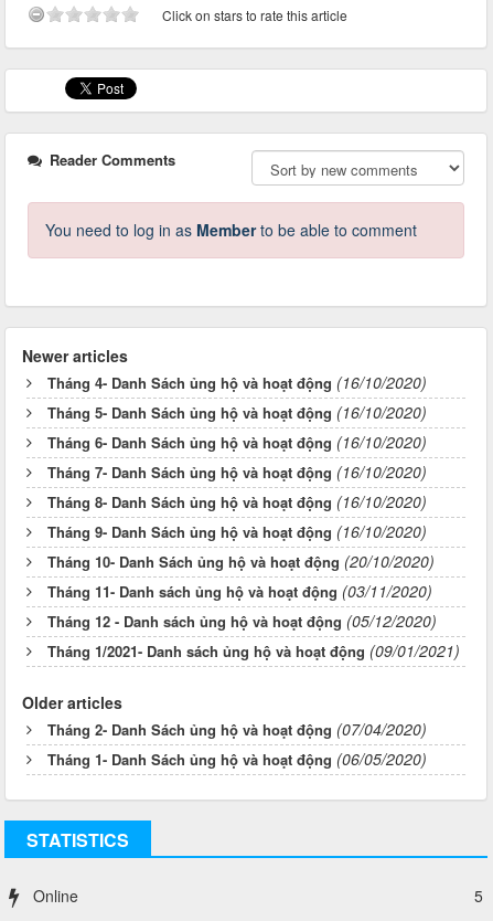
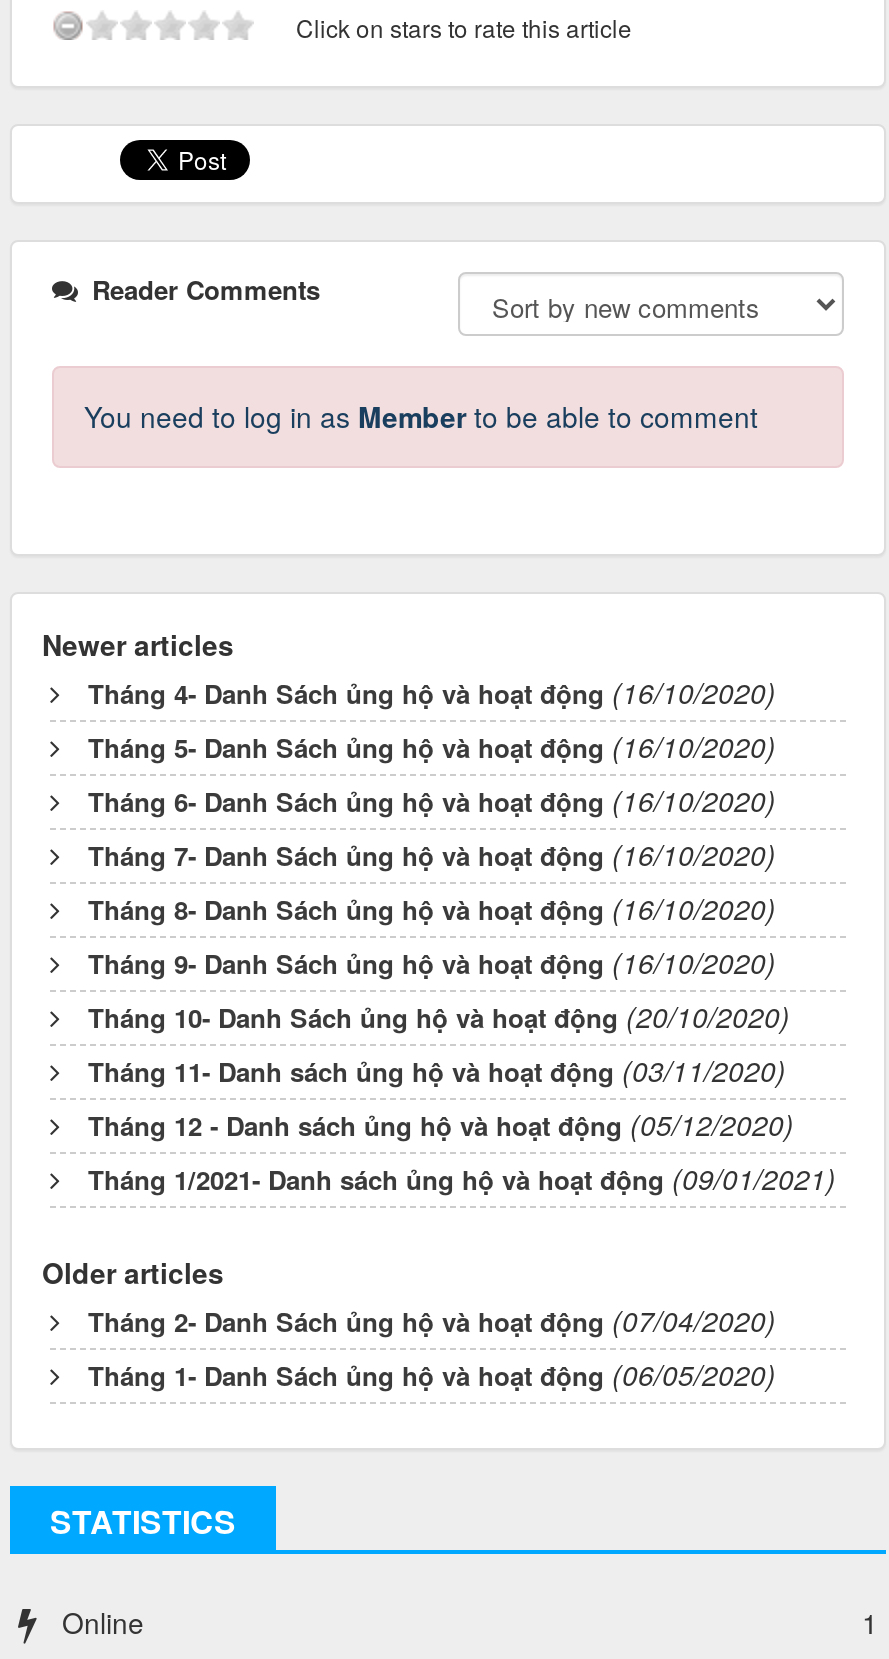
[474,885,483,907] 5 -> [862,1602,878,1642] 1

